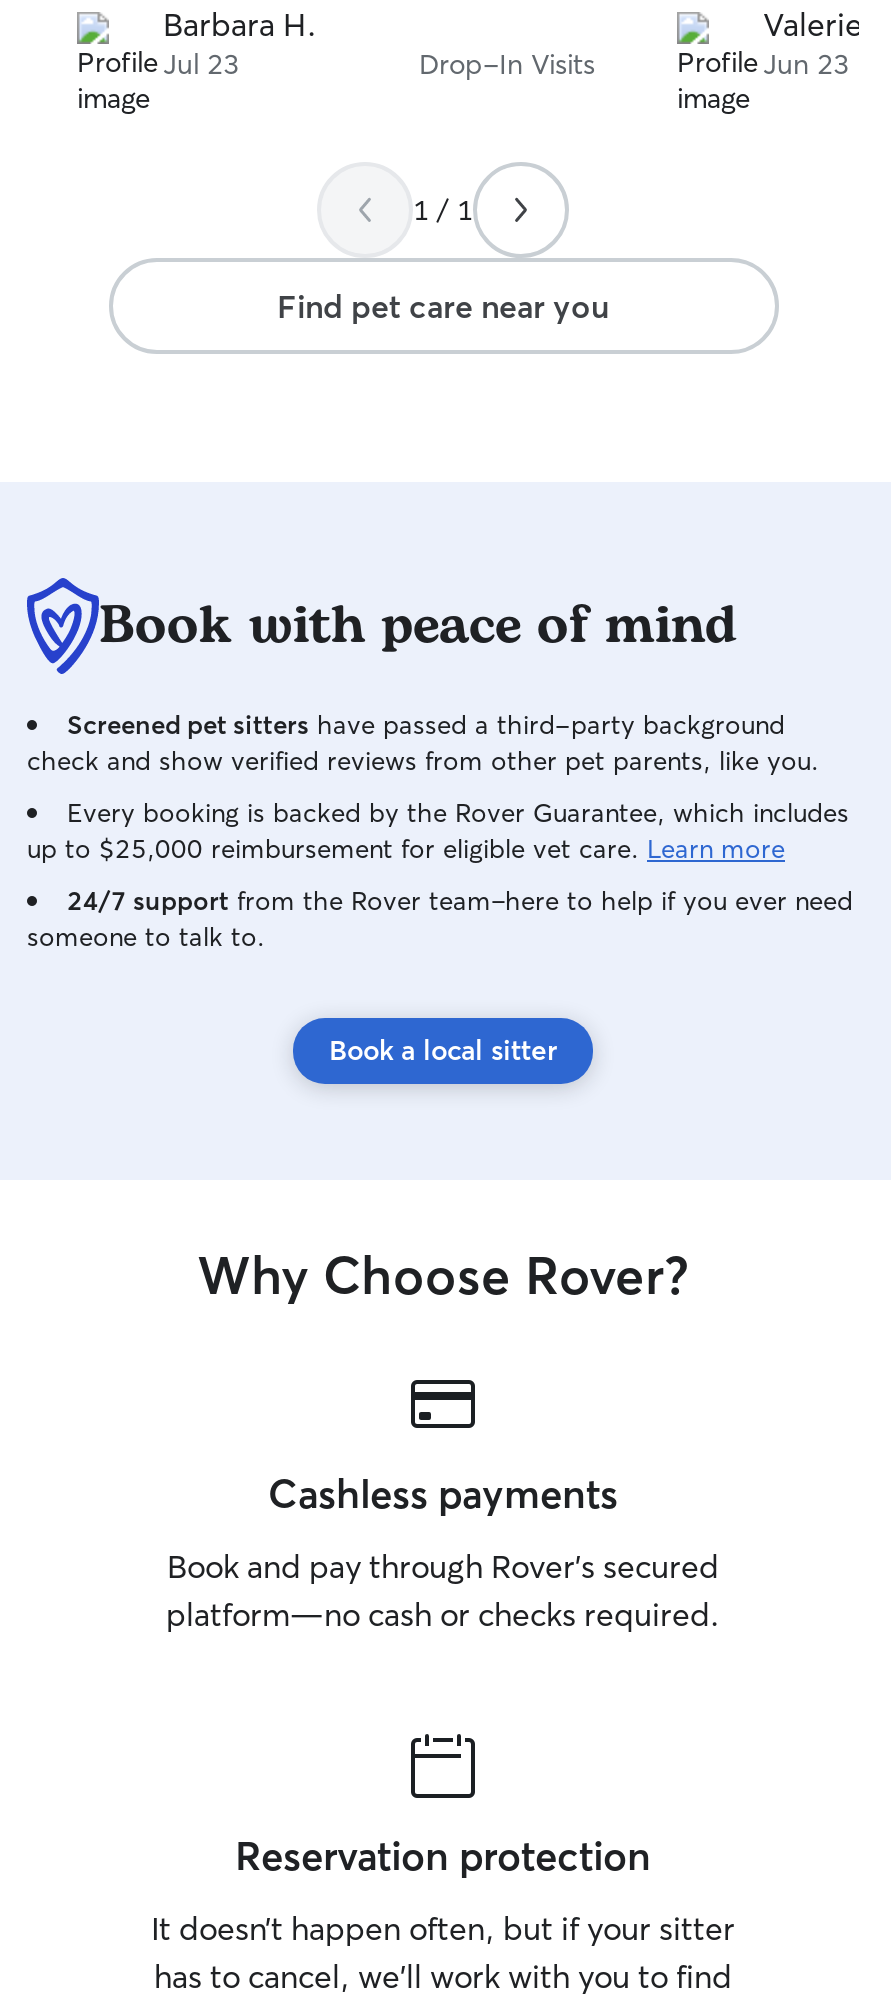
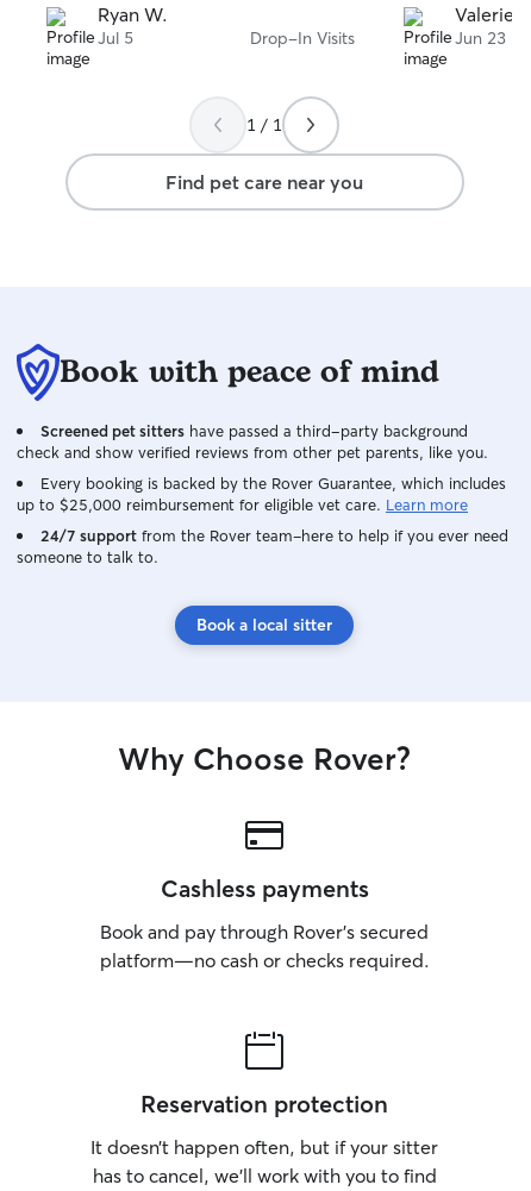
[163,4,317,82] Barbara H. | Jul 23 -> [98,2,168,49] Ryan W. | Jul 5

